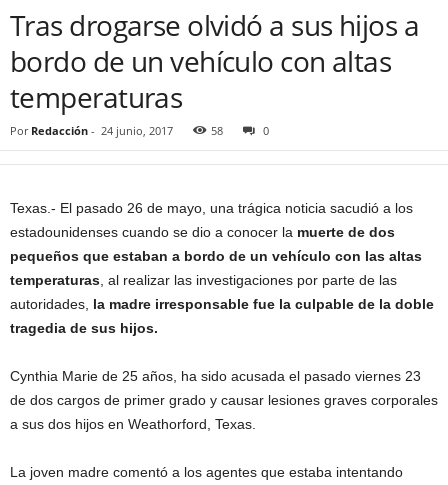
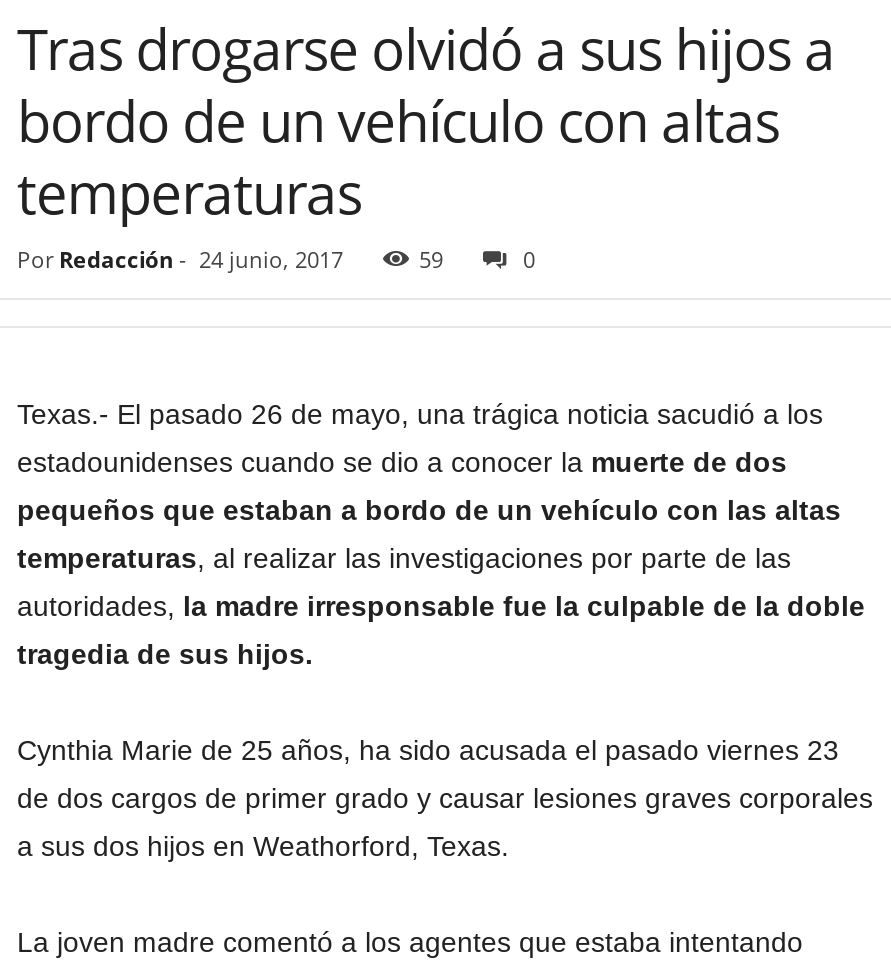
[211,123,223,138] 58 -> [419,244,443,274] 59

